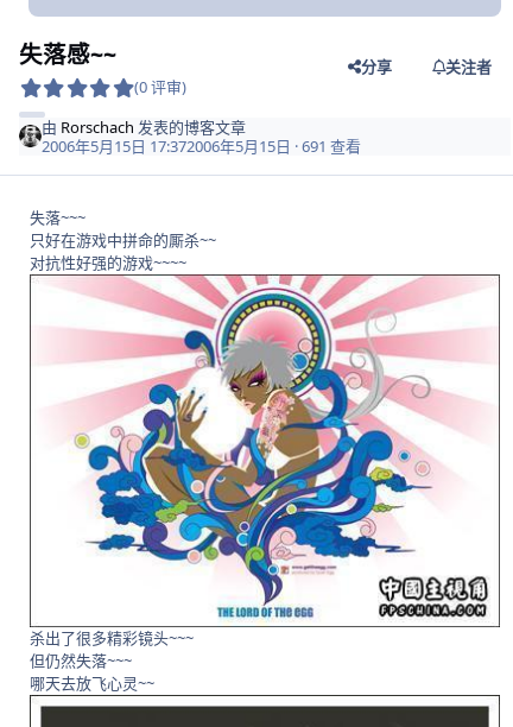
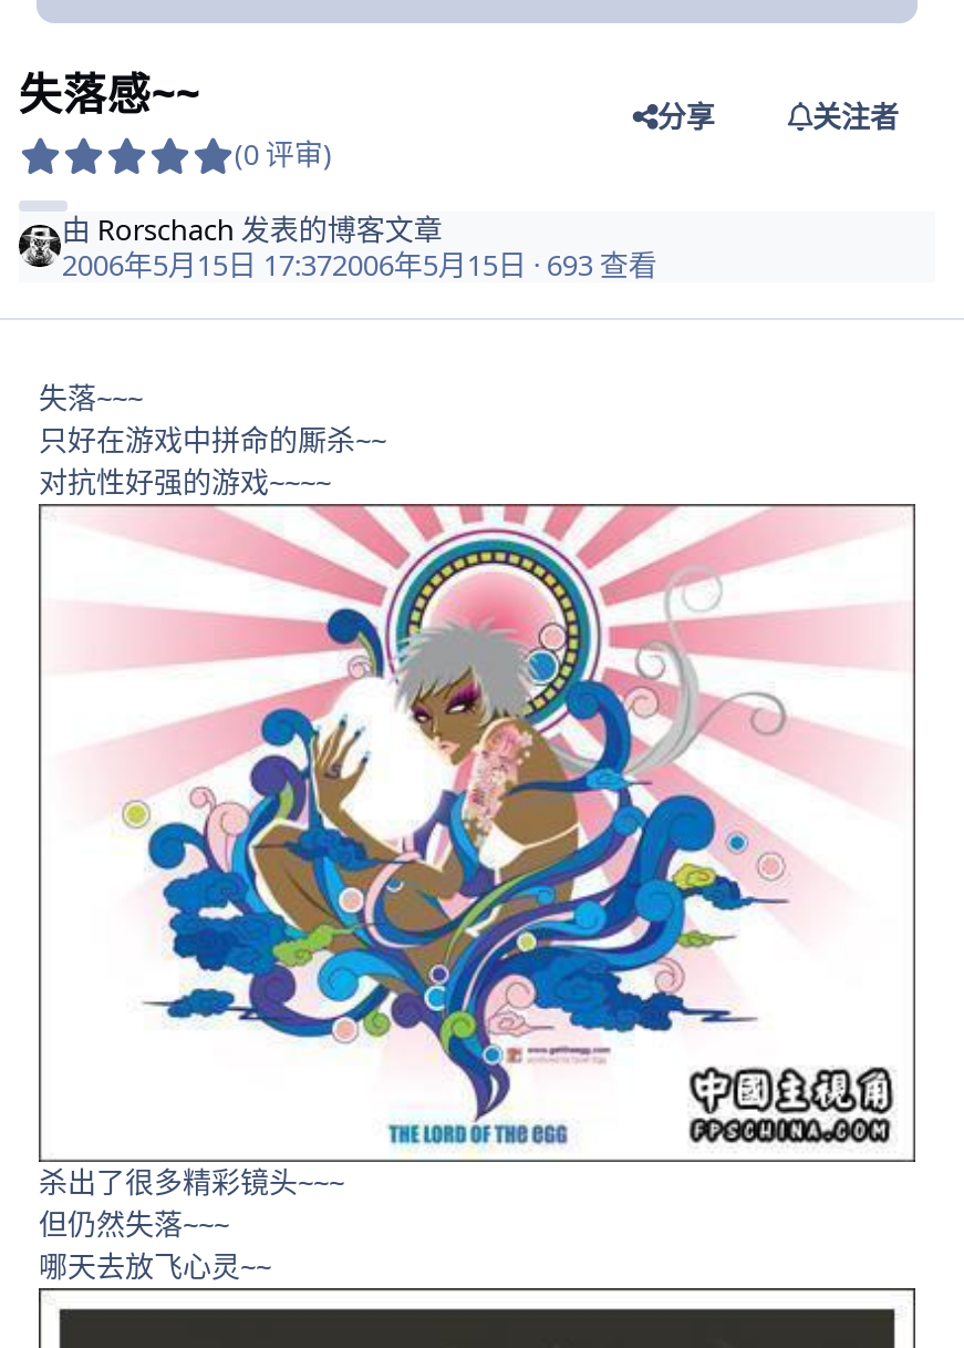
[42,135,361,156] 2006年5月15日 17:372006年5月15日· 691 查看 -> [62,244,657,284] 2006年5月15日 17:372006年5月15日· 693 查看

